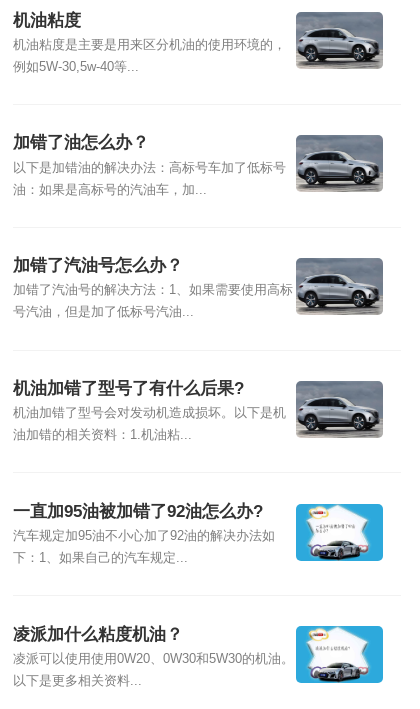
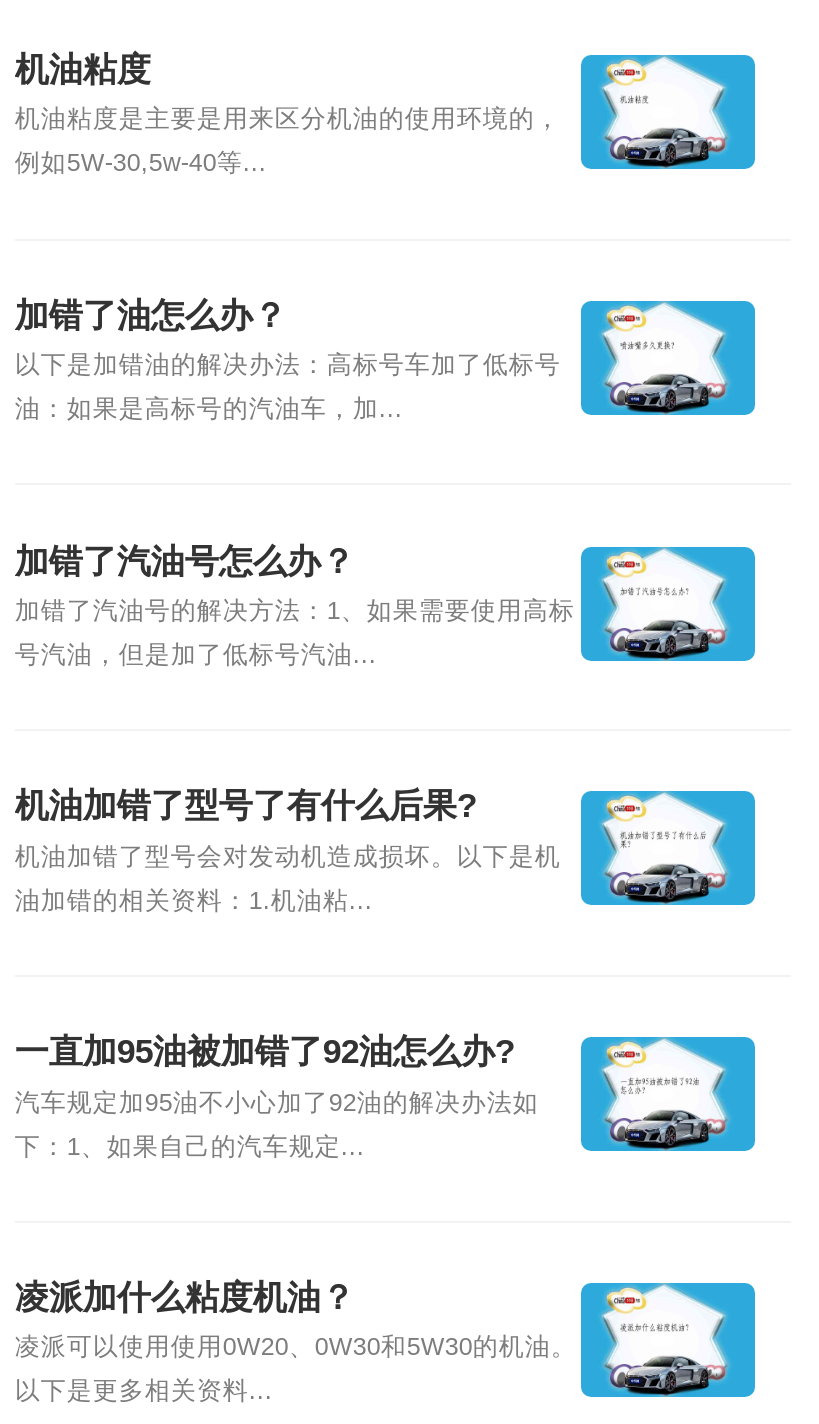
[295,11,384,70] [image] -> [579,52,757,172] [image]
[295,134,384,193] [image] -> [579,298,757,418] [image]
[295,257,384,316] [image] -> [579,544,757,664] [image]
[295,380,384,439] [image] -> [579,788,757,908] [image]

